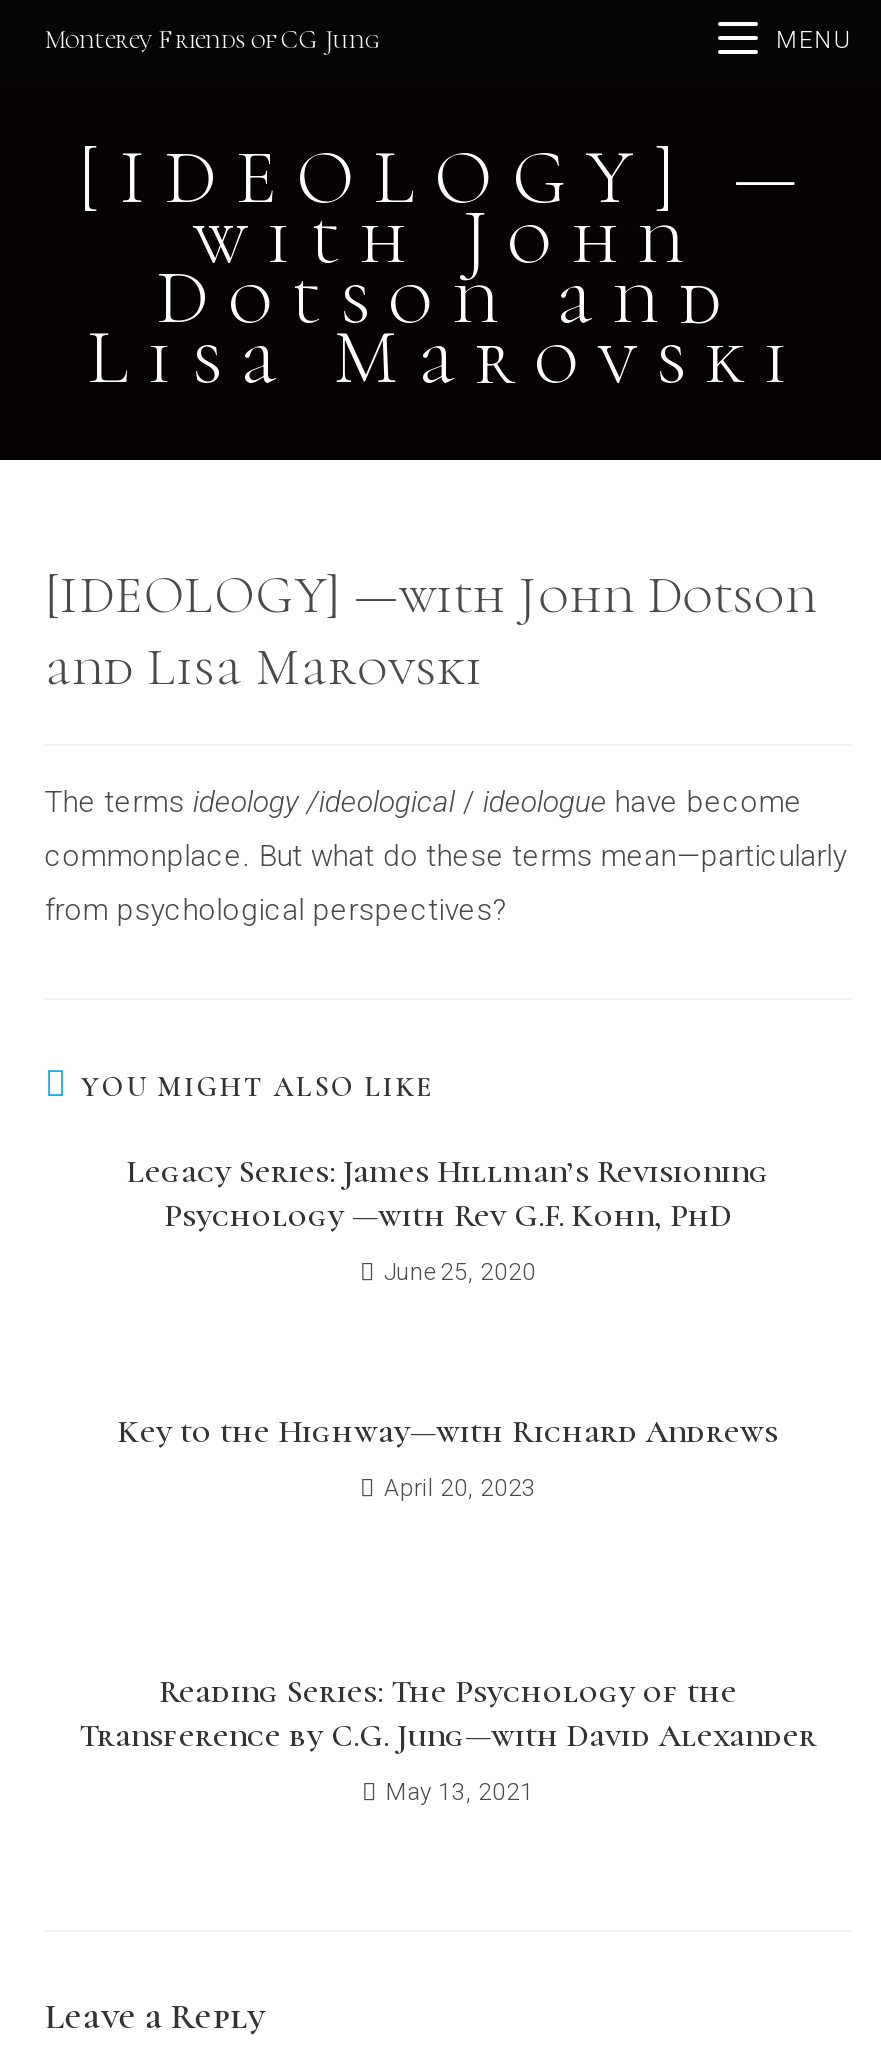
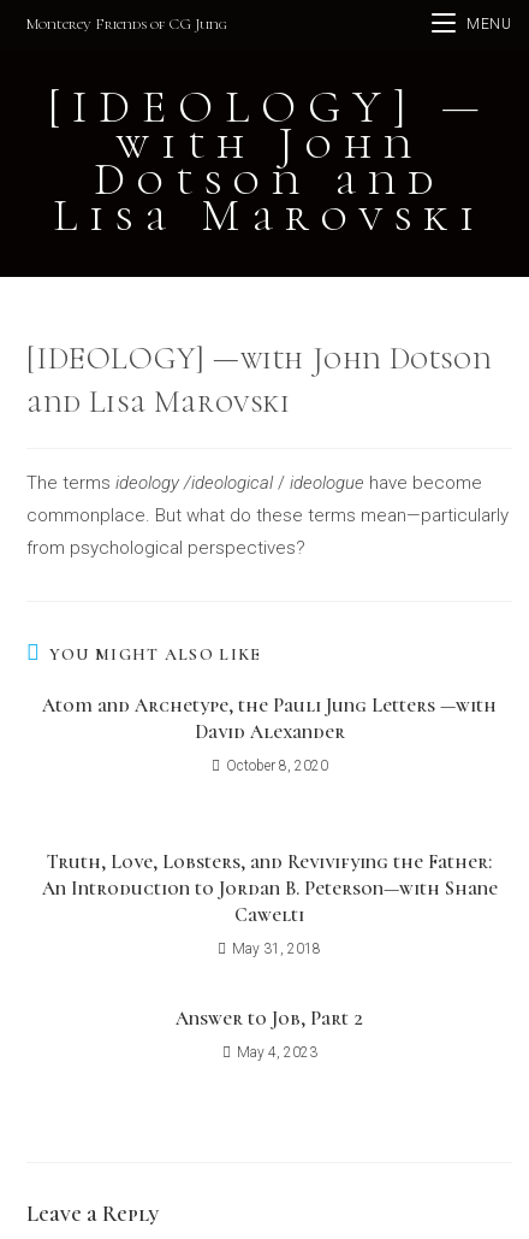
[127,1152,769,1236] Legacy Series: James Hillman’s Revisioning | Psychology —with Rev G.F. Kohn, PhD -> [42,694,497,744] Atom and Archetype, the Pauli Jung Letters —with | David Alexander
[384,1258,536,1286] June 25, 2020 -> [225,757,328,774] October 8, 2020
[118,1412,778,1452] Key to the Highway—with Richard Andrews -> [41,850,497,927] Truth, Love, Lobsters, and Revivifying the Father: | An Introduction to Jordan B. Peterson—with Shane | Cawelti
[384,1474,536,1502] April 20, 2023 -> [232,940,321,957] May 31, 2018
[79,1672,817,1756] Reading Series: The Psychology of the | Transference by C.G. Jung—with David Alexander -> [176,1007,363,1031] Answer to Job, Part 2
[386,1778,534,1806] May 13, 2021 -> [236,1044,317,1061] May 4, 2023

